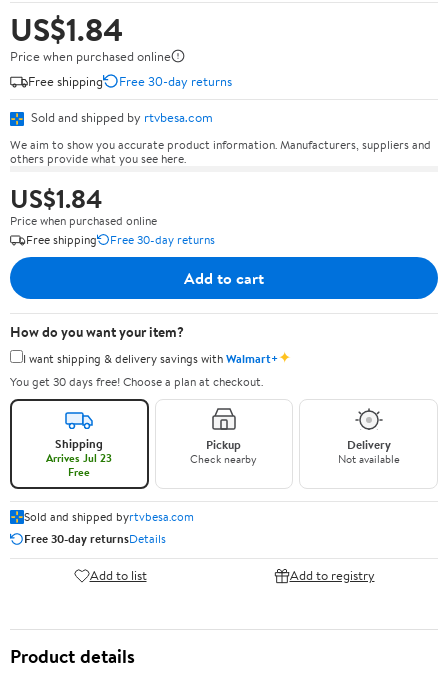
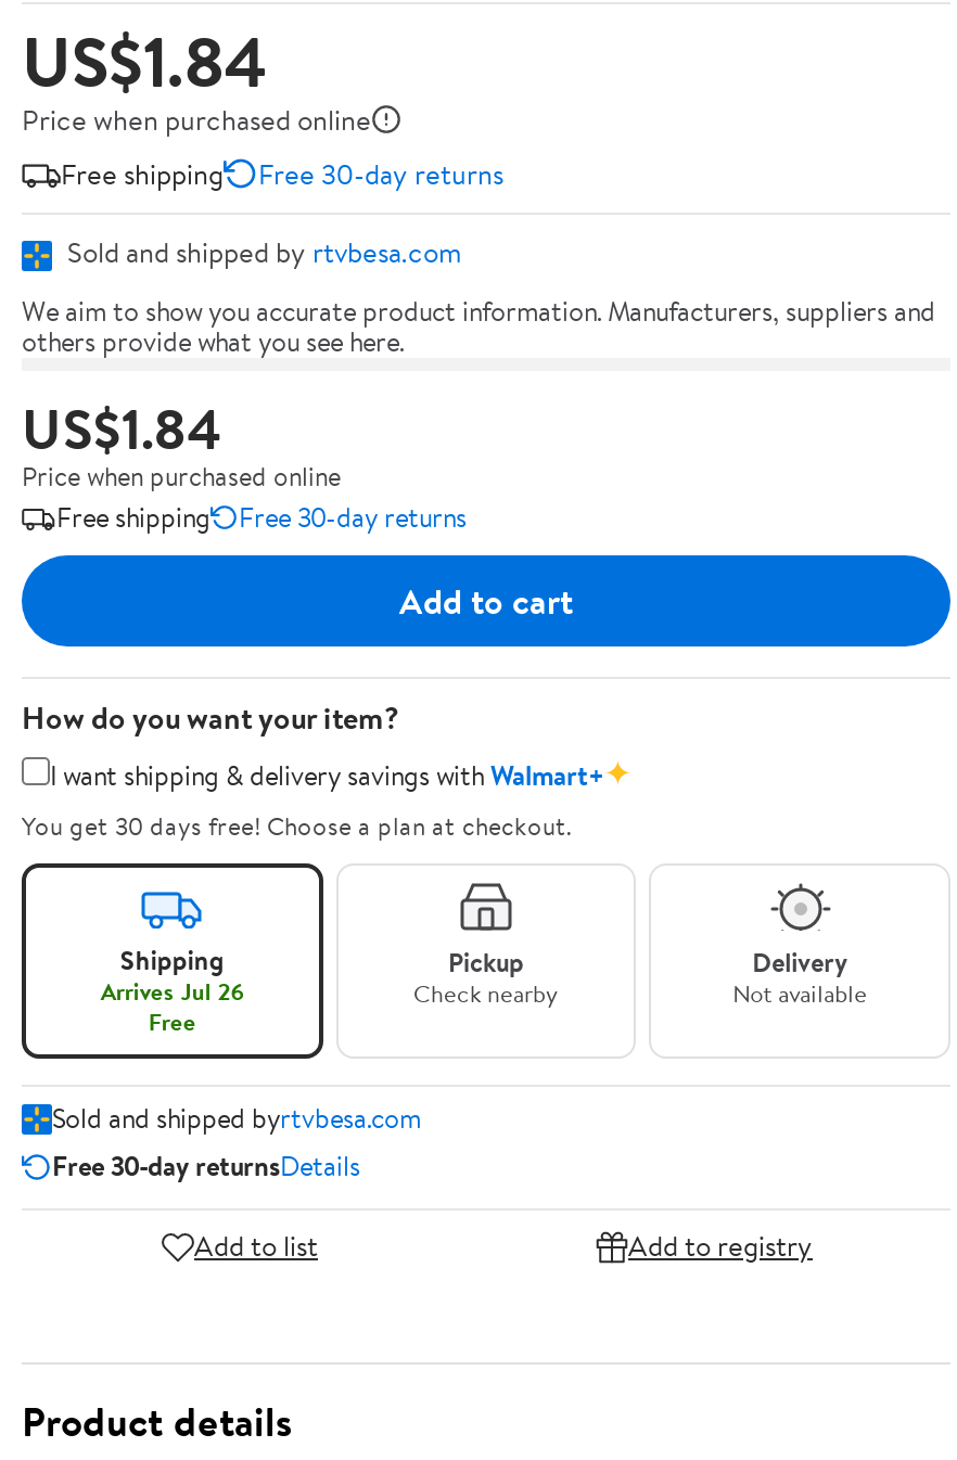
[46,450,112,466] Arrives Jul 23 -> [100,974,244,1009] Arrives Jul 26

